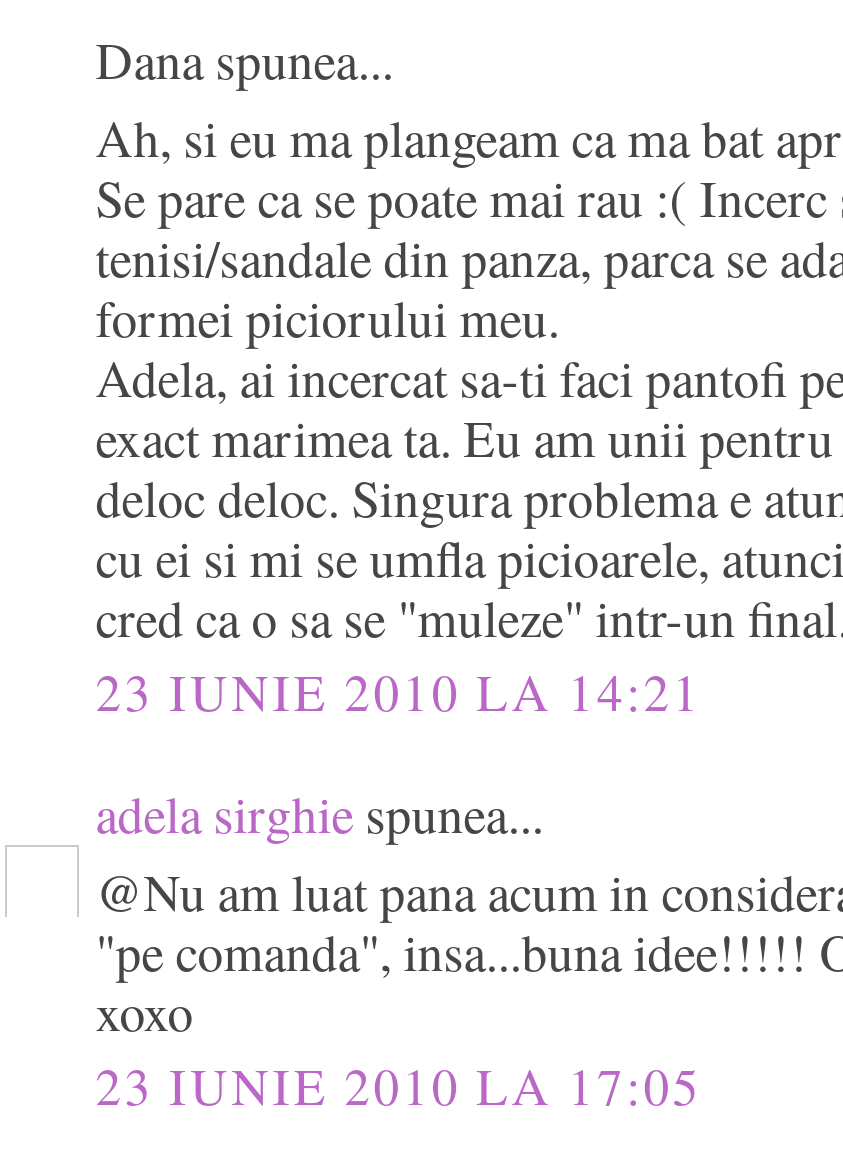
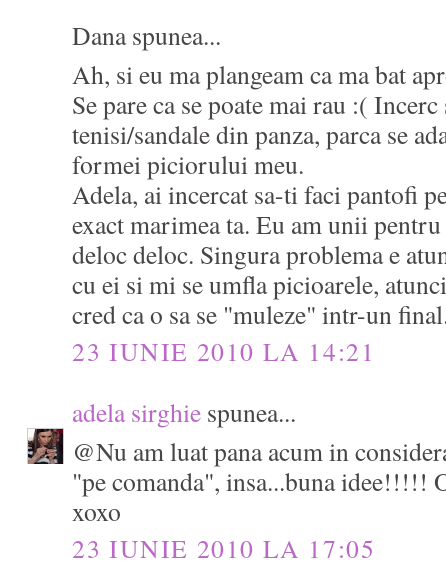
none -> [27,428,64,465] [image]

